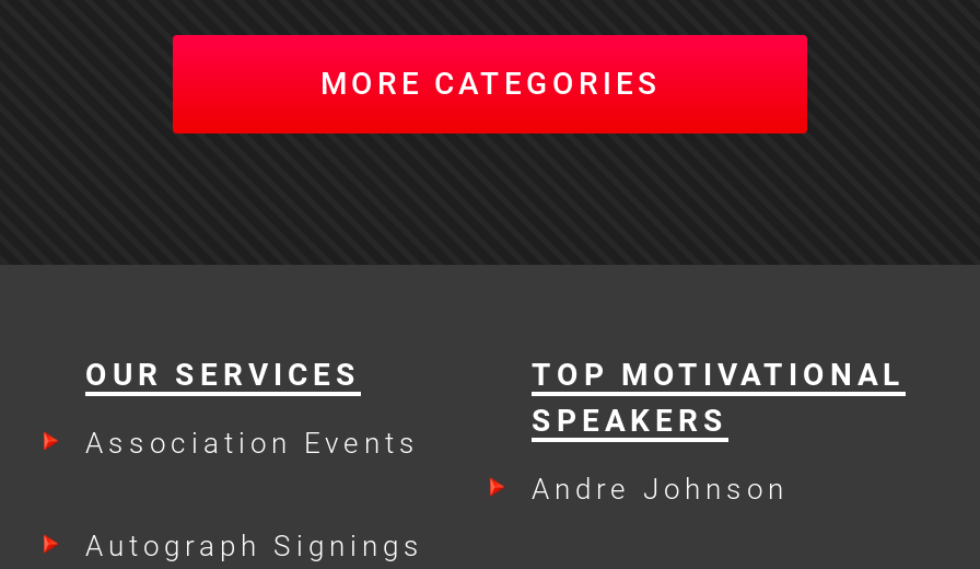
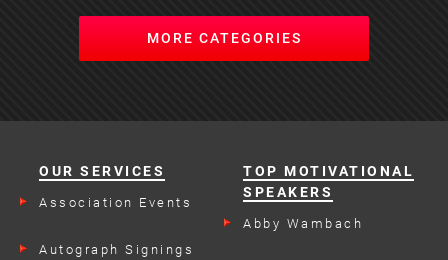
[532,473,789,506] Andre Johnson -> [243,216,363,231] Abby Wambach

